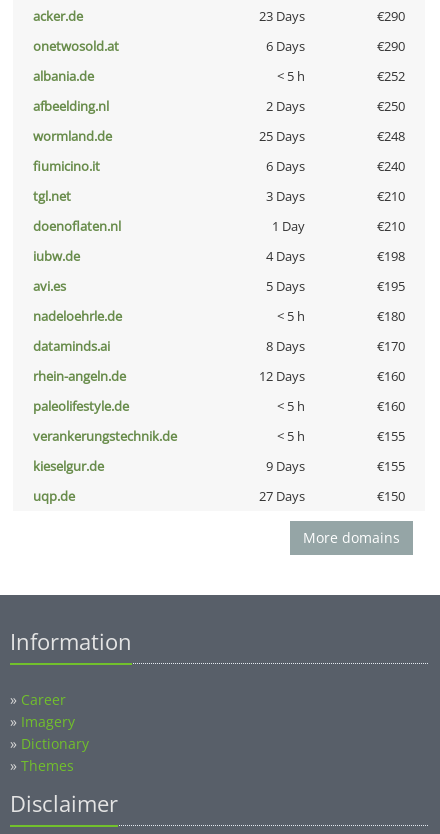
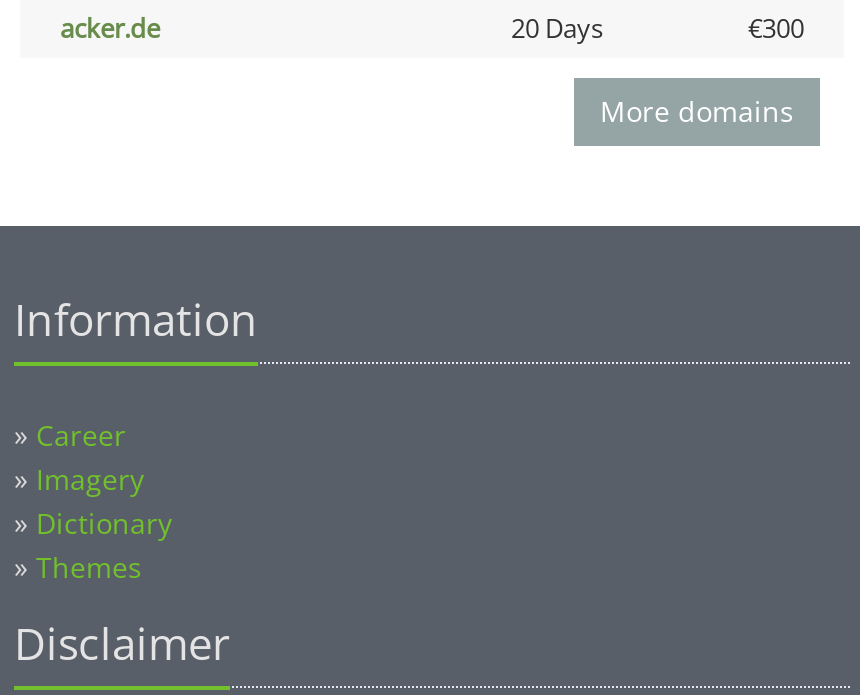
[33,7,405,505] 23 Days | €290 | onetwosold.at | 6 Days | €290 | albania.de | < 5 h | €252 | afbeelding.nl | 2 Days | €250 | wormland.de | 25 Days | €248 | fiumicino.it | 6 Days | €240 | tgl.net | 3 Days | €210 | doenoflaten.nl | 1 Day | €210 | iubw.de | 4 Days | €198 | avi.es | 5 Days | €195 | nadeloehrle.de | < 5 h | €180 | dataminds.ai | 8 Days | €170 | rhein-angeln.de | 12 Days | €160 | paleolifestyle.de | < 5 h | €160 | verankerungstechnik.de | < 5 h | €155 | kieselgur.de | 9 Days | €155 | uqp.de | 27 Days | €150 -> [511,10,804,46] 20 Days | €300

